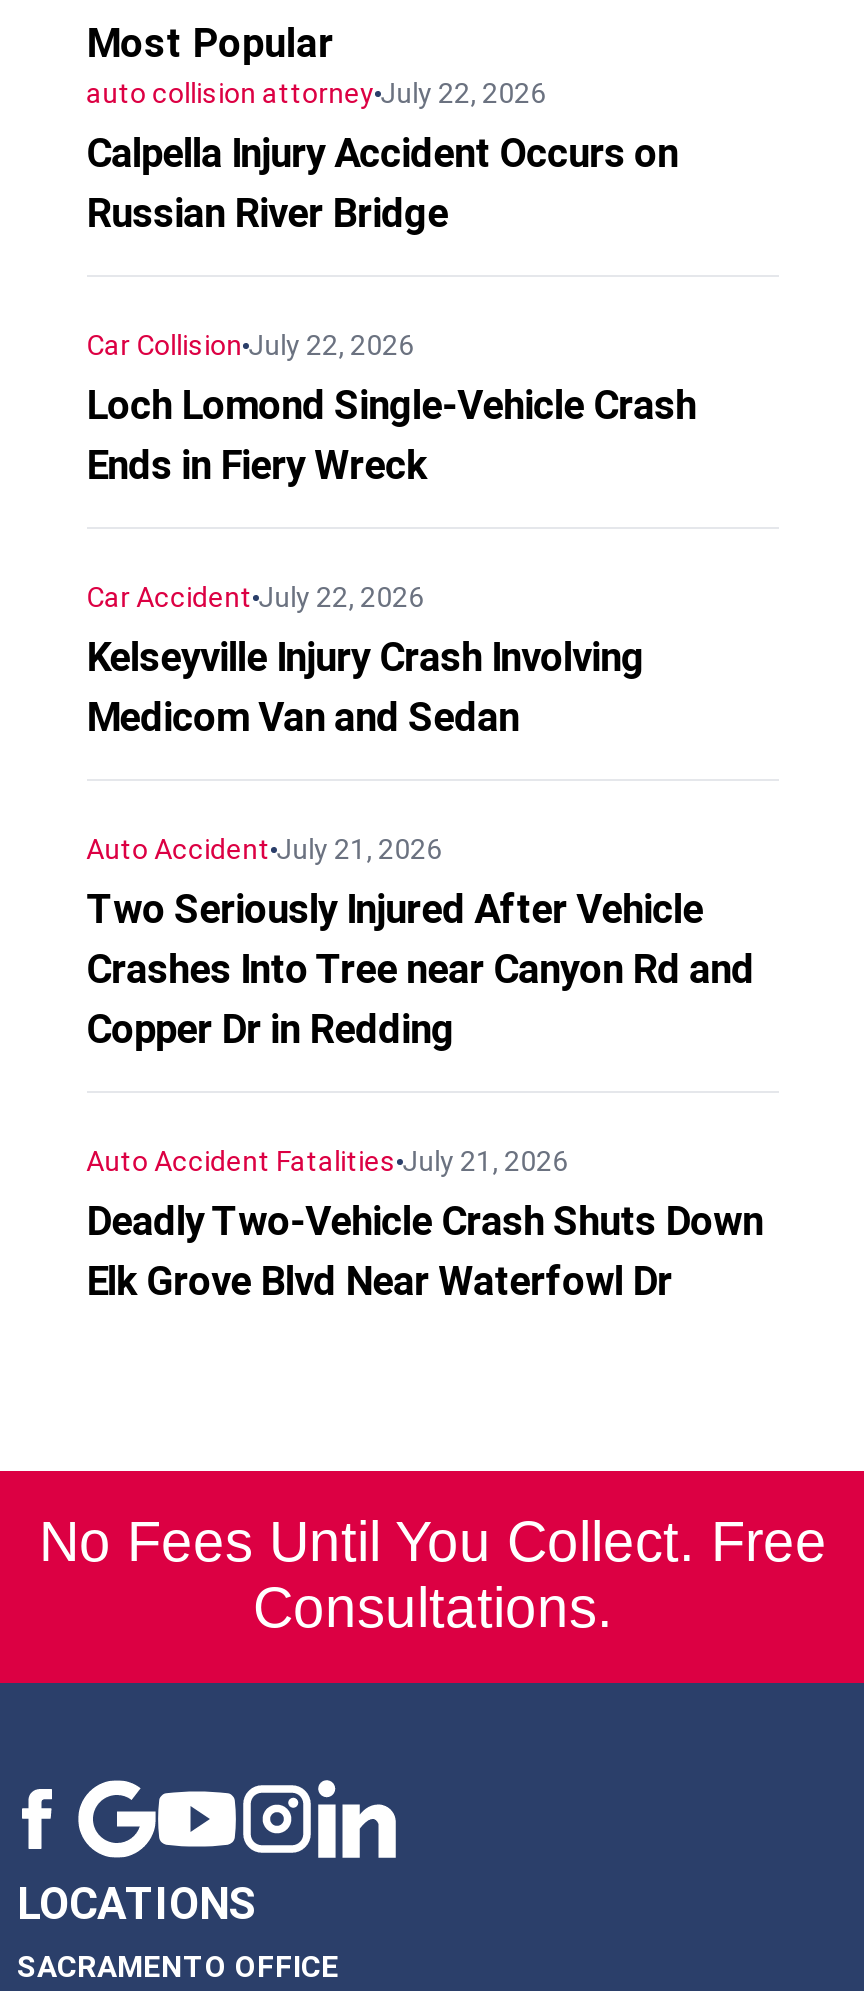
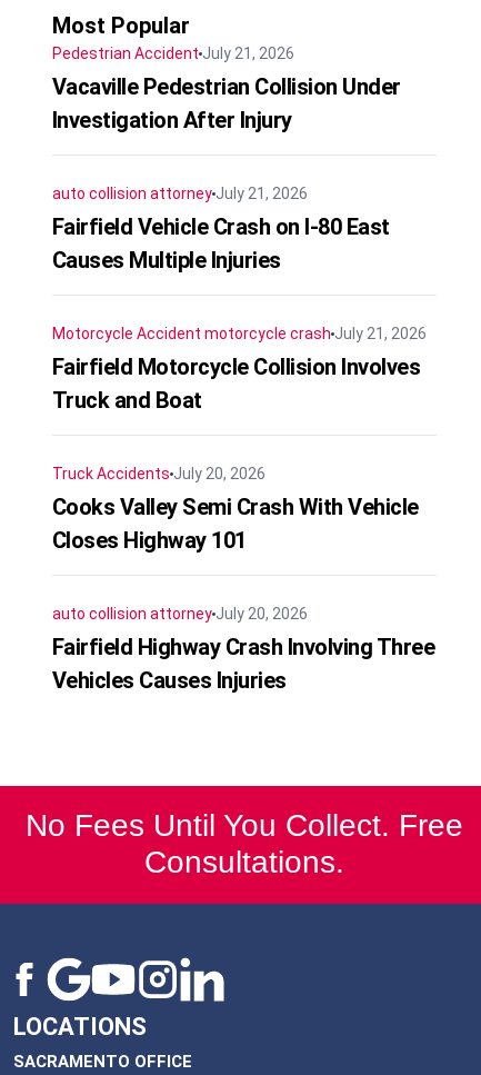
[86,77,678,237] auto collision attorney July 22, 2026 | Calpella Injury Accident Occurs on | Russian River Bridge -> [52,44,401,133] Pedestrian Accident July 21, 2026 | Vacaville Pedestrian Collision Under | Investigation After Injury
[86,329,696,489] Car Collision July 22, 2026 | Loch Lomond Single-Vehicle Crash | Ends in Fiery Wreck -> [52,184,390,273] auto collision attorney July 21, 2026 | Fairfield Vehicle Crash on I-80 East | Causes Multiple Injuries
[86,581,644,741] Car Accident July 22, 2026 | Kelseyville Injury Crash Involving | Medicom Van and Sedan -> [52,325,426,413] Motorcycle Accident motorcycle crash July 21, 2026 | Fairfield Motorcycle Collision Involves | Truck and Boat
[86,833,754,1053] Auto Accident July 21, 2026 | Two Seriously Injured After Vehicle | Crashes Into Tree near Canyon Rd and | Copper Dr in Redding -> [52,465,418,554] Truck Accidents July 20, 2026 | Cooks Valley Semi Crash With Vehicle | Closes Highway 101
[86,1145,763,1305] Auto Accident Fatalities July 21, 2026 | Deadly Two-Vehicle Crash Shuts Down | Elk Grove Blvd Near Waterfowl Dr -> [52,605,435,694] auto collision attorney July 20, 2026 | Fairfield Highway Crash Involving Three | Vehicles Causes Injuries

